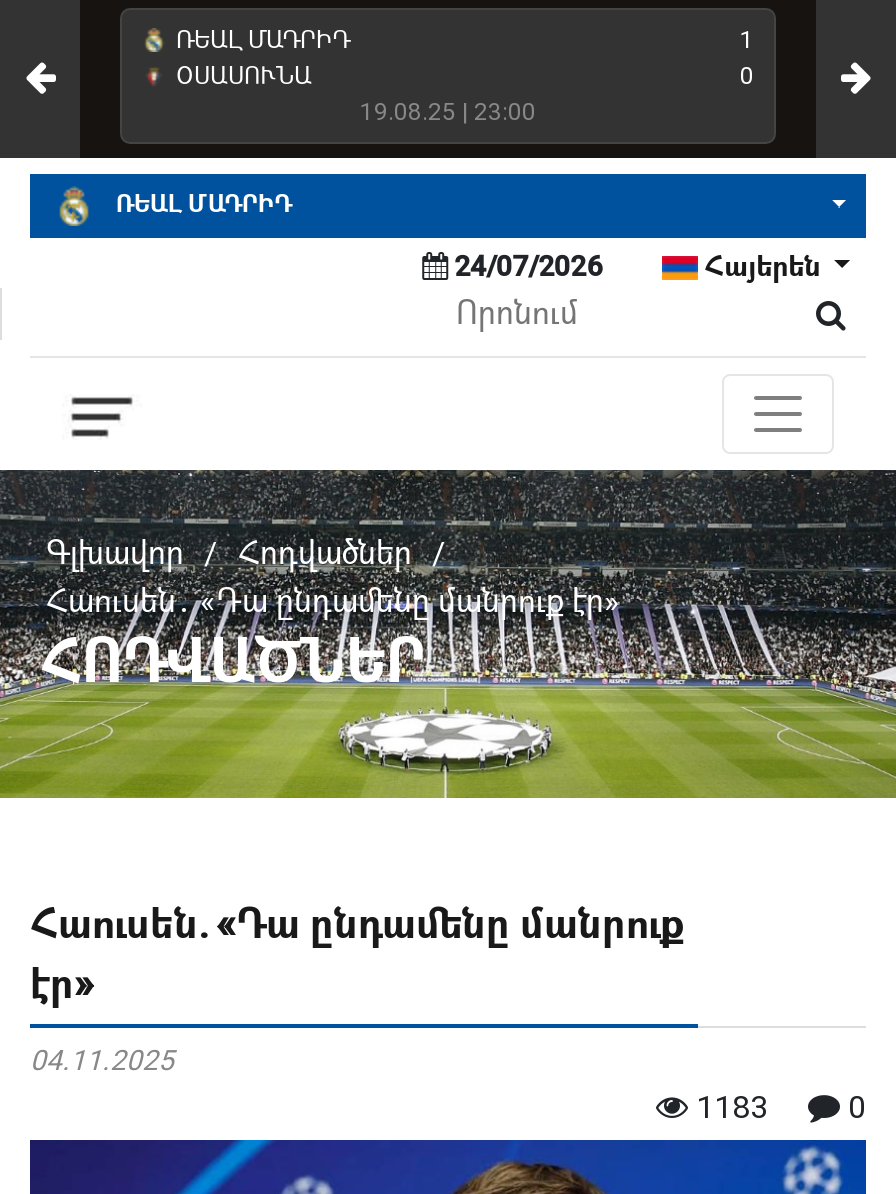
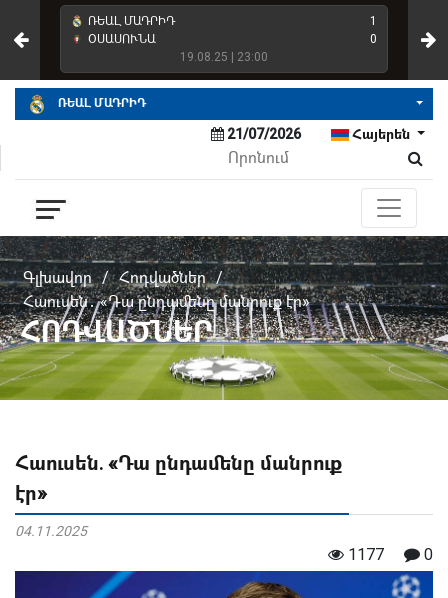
[448,250,602,282] 24/07/2026 -> [224,126,301,142] 21/07/2026
[688,1088,866,1126] 1183 0 -> [344,545,433,564] 1177 0

